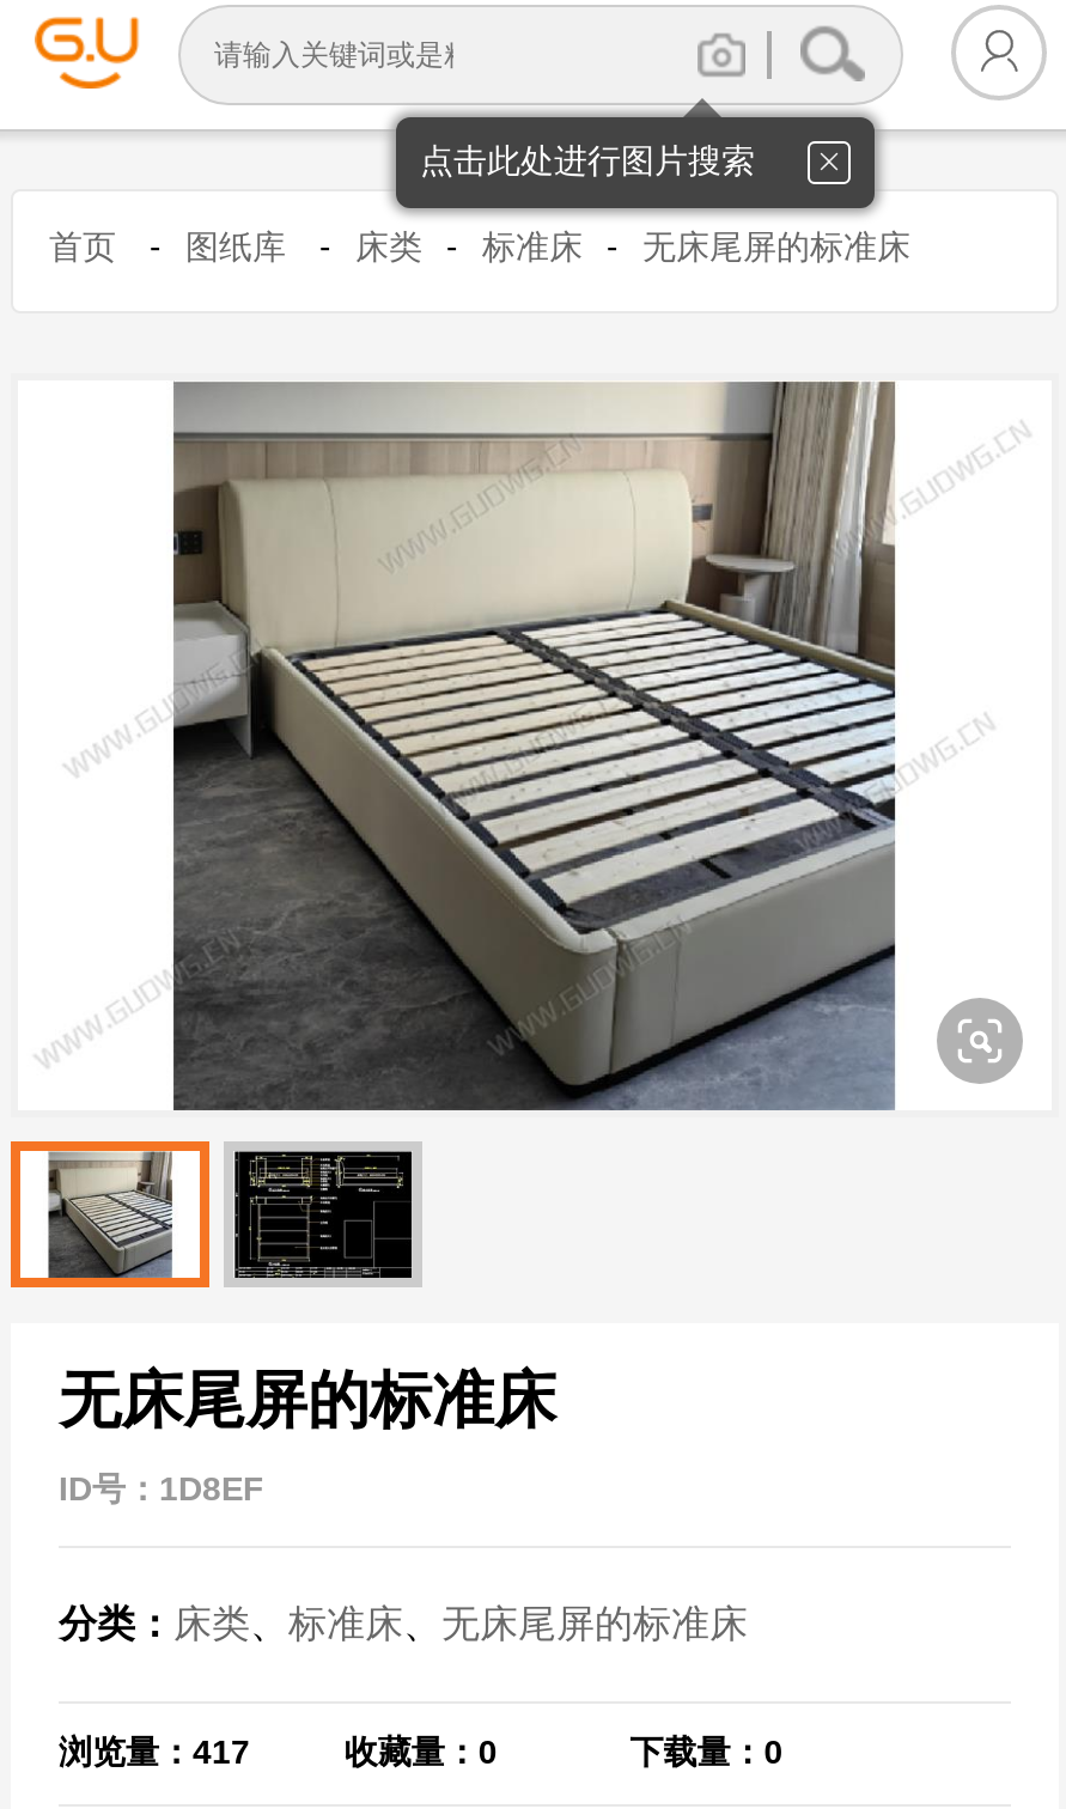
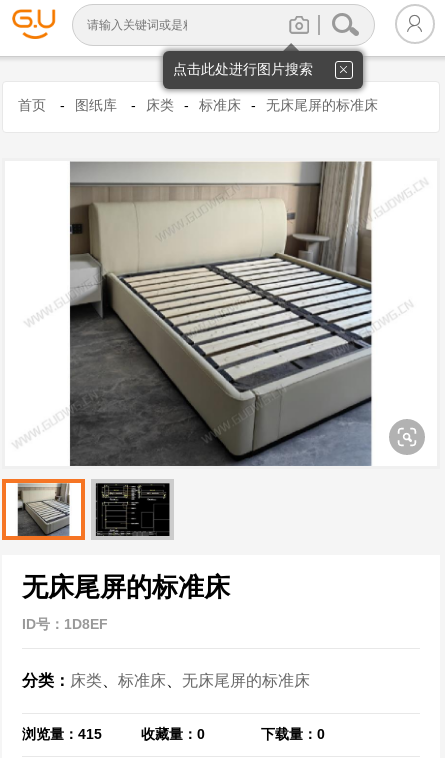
[59,1732,250,1770] 浏览量：417 -> [22,726,102,742] 浏览量：415

